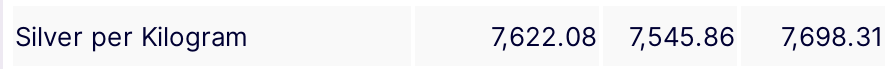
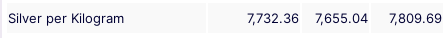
[491,21,597,53] 7,622.08 -> [247,10,299,26] 7,732.36
[629,21,735,53] 7,545.86 -> [315,10,368,26] 7,655.04
[781,21,883,53] 7,698.31 -> [389,10,442,26] 7,809.69

